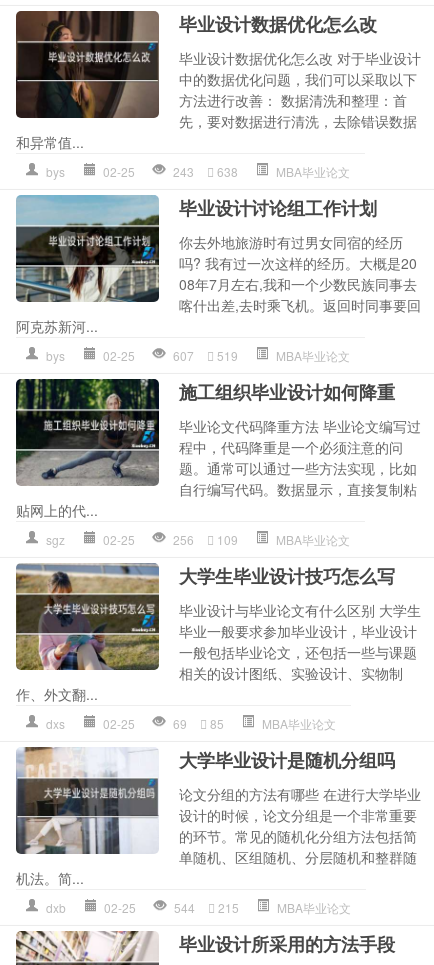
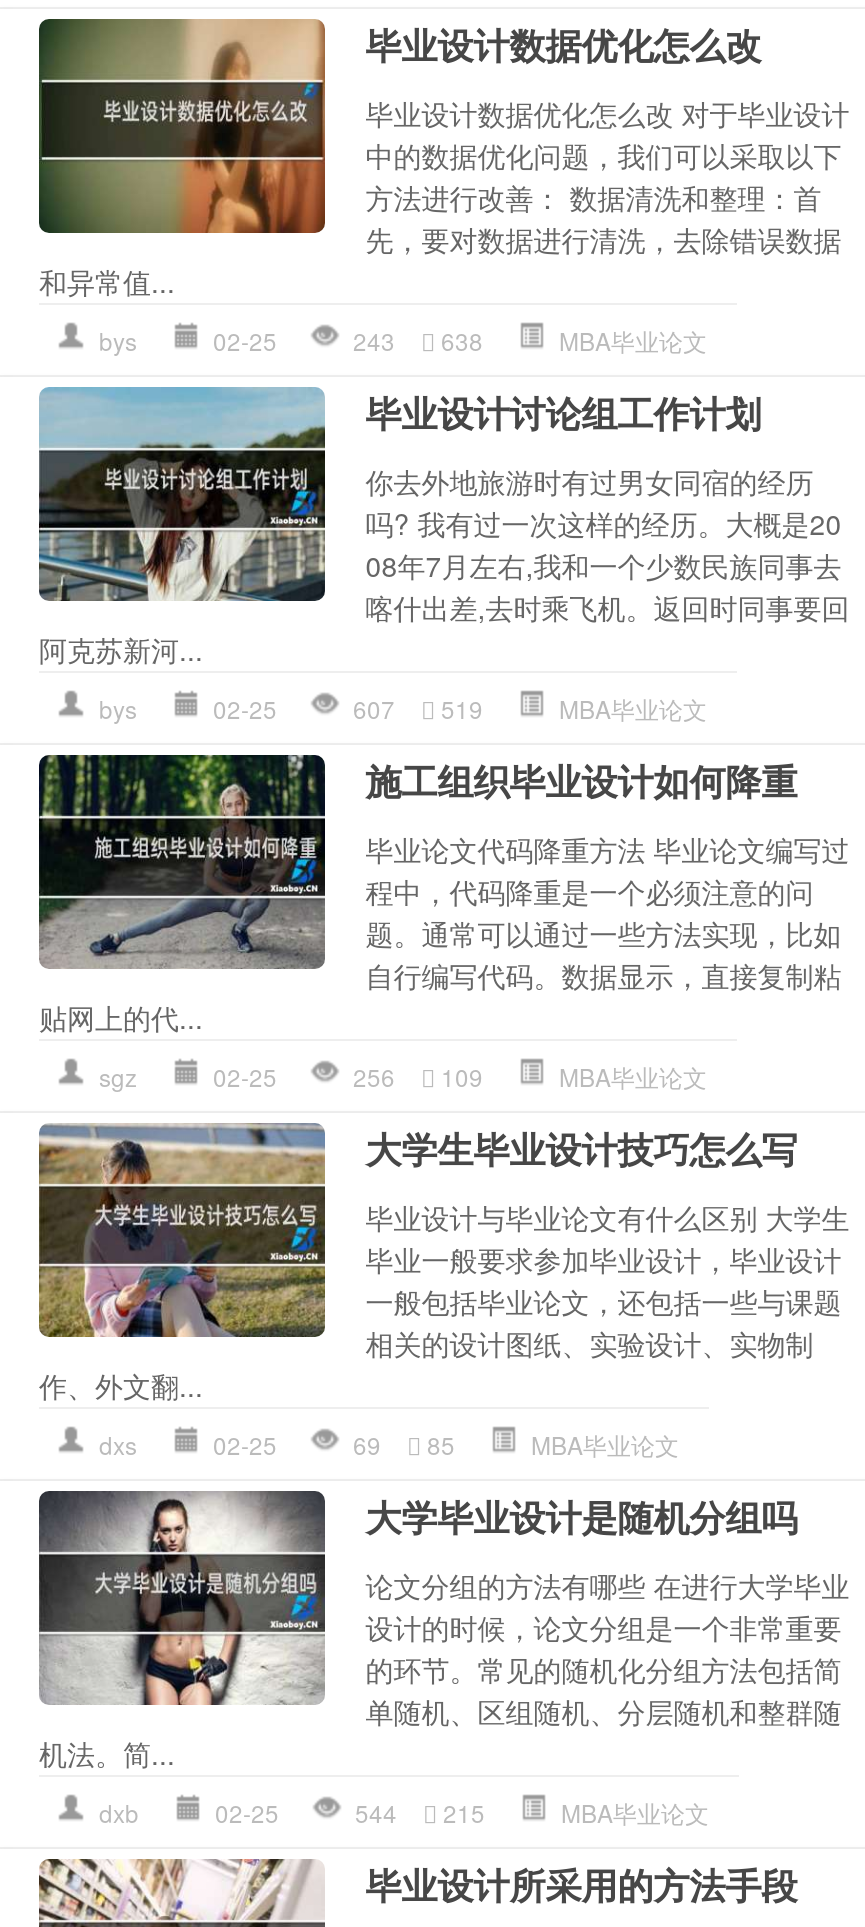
[16,10,159,119] [image] -> [39,17,325,235] [image]
[15,747,159,855] [image] -> [37,1489,327,1705] [image]

